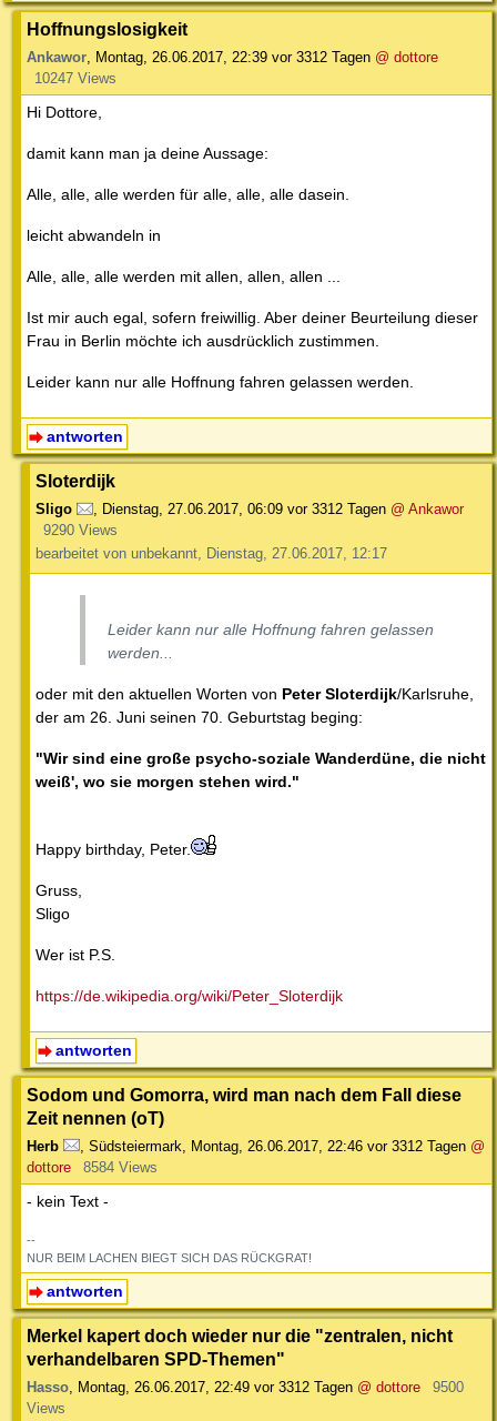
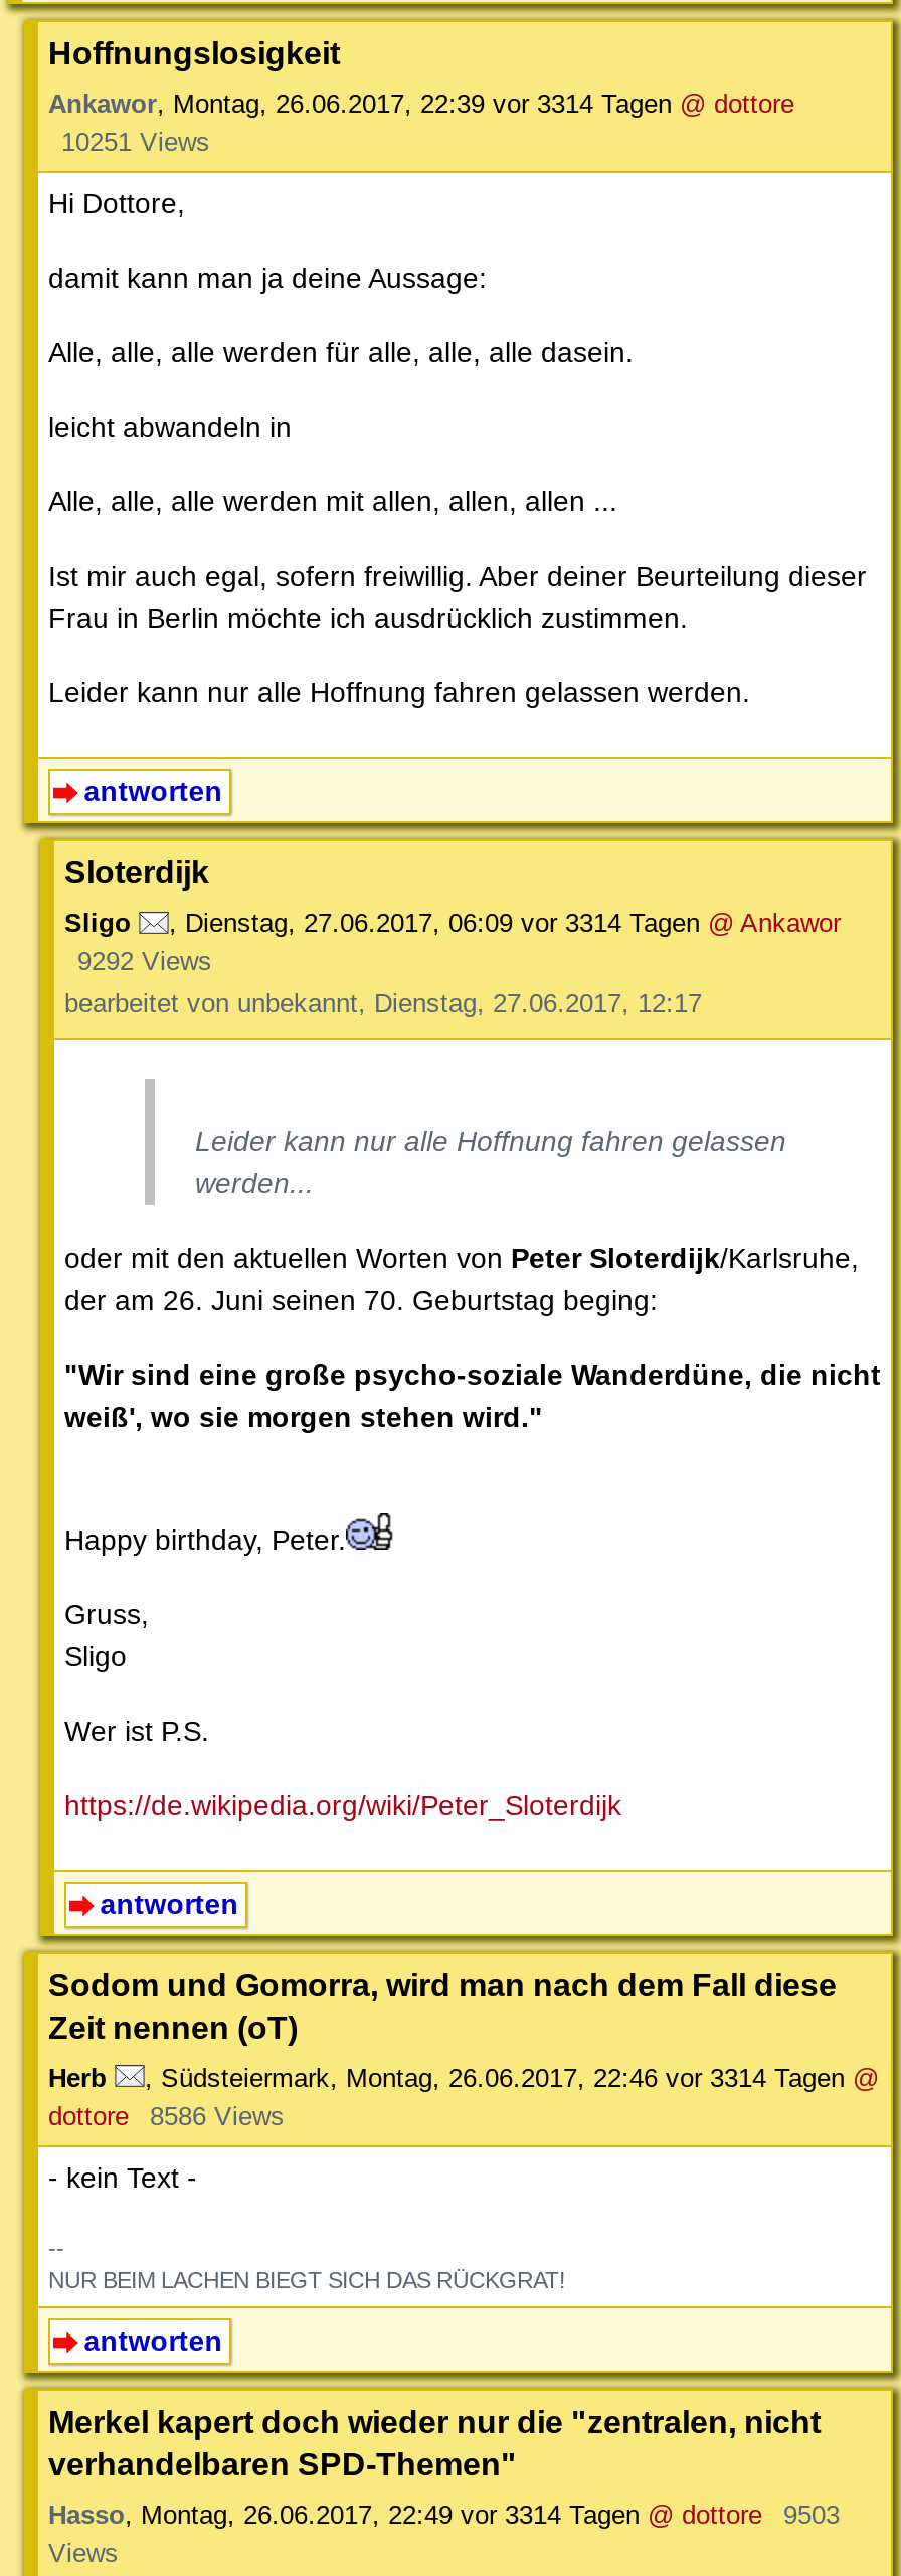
[27,49,438,66] Ankawor, Montag, 26.06.2017, 22:39 vor 3312 Tagen @ dottore -> [48,89,794,119] Ankawor, Montag, 26.06.2017, 22:39 vor 3314 Tagen @ dottore
[34,70,116,87] 10247 Views -> [61,127,210,158] 10251 Views
[93,501,464,517] , Dienstag, 27.06.2017, 06:09 vor 3312 Tagen @ Ankawor -> [169,908,841,938] , Dienstag, 27.06.2017, 06:09 vor 3314 Tagen @ Ankawor
[43,522,117,539] 9290 Views -> [77,946,212,976] 9292 Views
[80,1138,485,1154] , Südsteiermark, Montag, 26.06.2017, 22:46 vor 3312 Tagen @ -> [145,2063,879,2093] , Südsteiermark, Montag, 26.06.2017, 22:46 vor 3314 Tagen @
[27,1159,157,1176] dottore 8584 Views -> [48,2101,285,2131] dottore 8586 Views
[27,1378,420,1395] Hasso, Montag, 26.06.2017, 22:49 vor 3312 Tagen @ dottore -> [48,2499,762,2529] Hasso, Montag, 26.06.2017, 22:49 vor 3314 Tagen @ dottore
[432,1378,463,1395] 9500 -> [783,2499,840,2529] 9503

